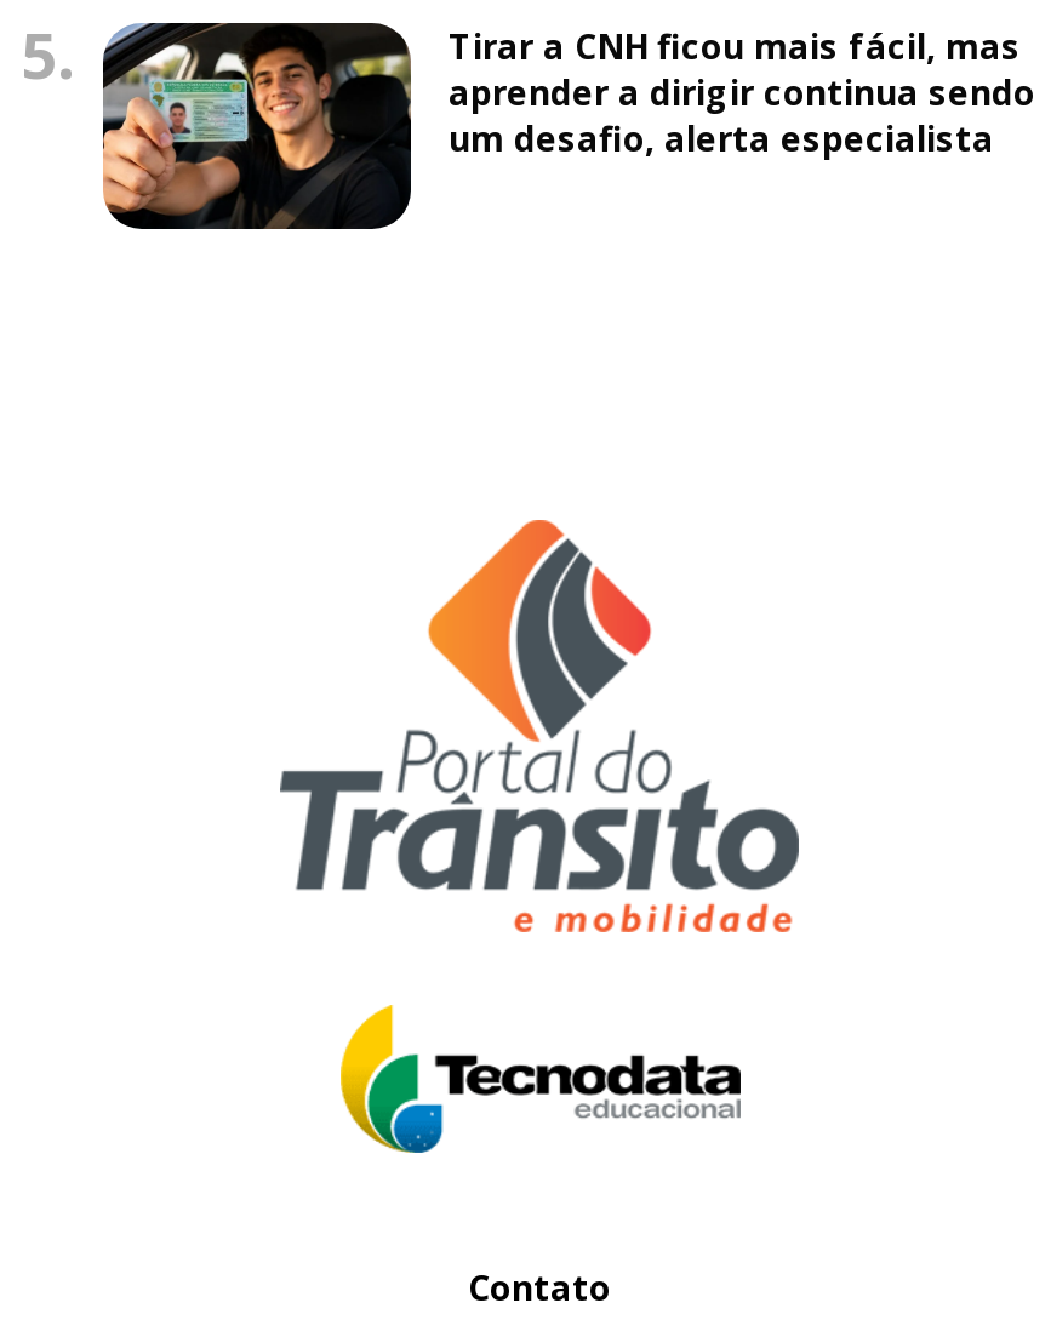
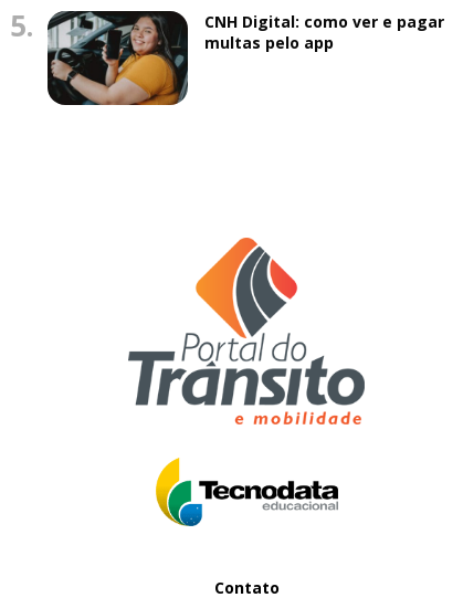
[101,22,1035,233] [image] | Tirar a CNH ficou mais fácil, mas | aprender a dirigir continua sendo | um desafio, alerta especialista -> [46,10,445,106] [image] | CNH Digital: como ver e pagar | multas pelo app

